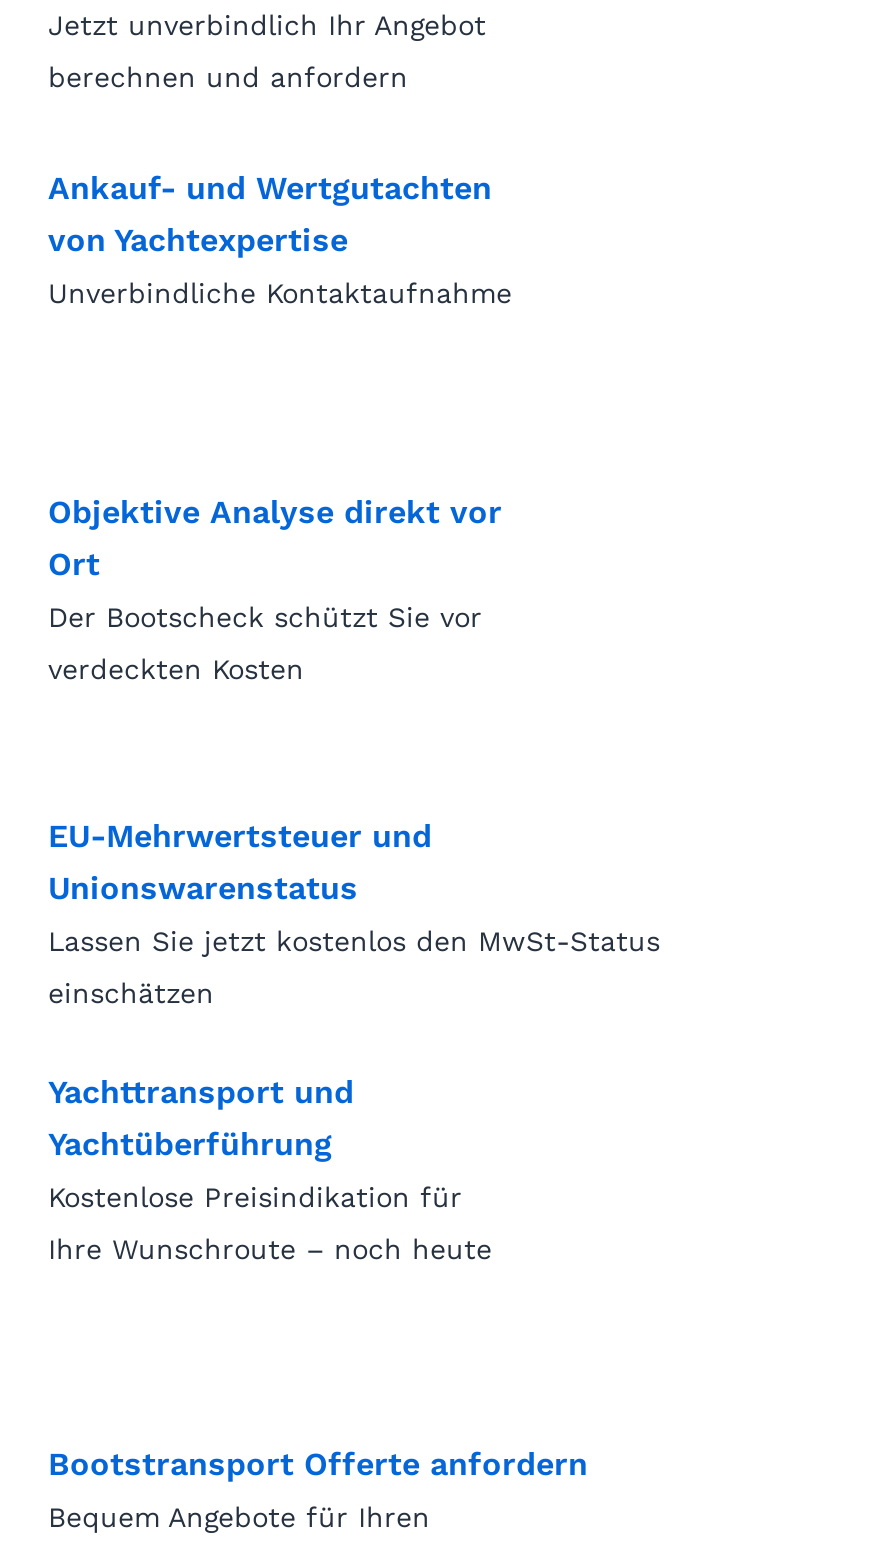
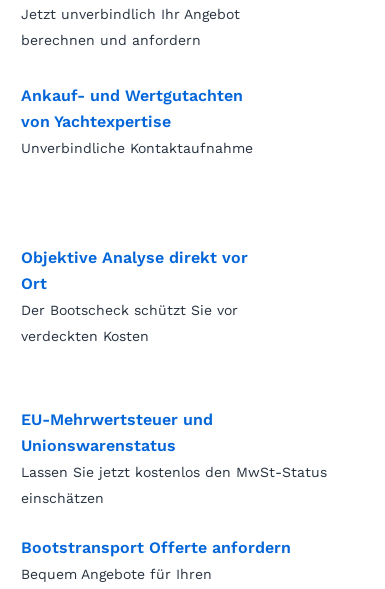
[48,1073,492,1265] Yachttransport und | Yachtüberführung | Kostenlose Preisindikation für | Ihre Wunschroute – noch heute -> none

